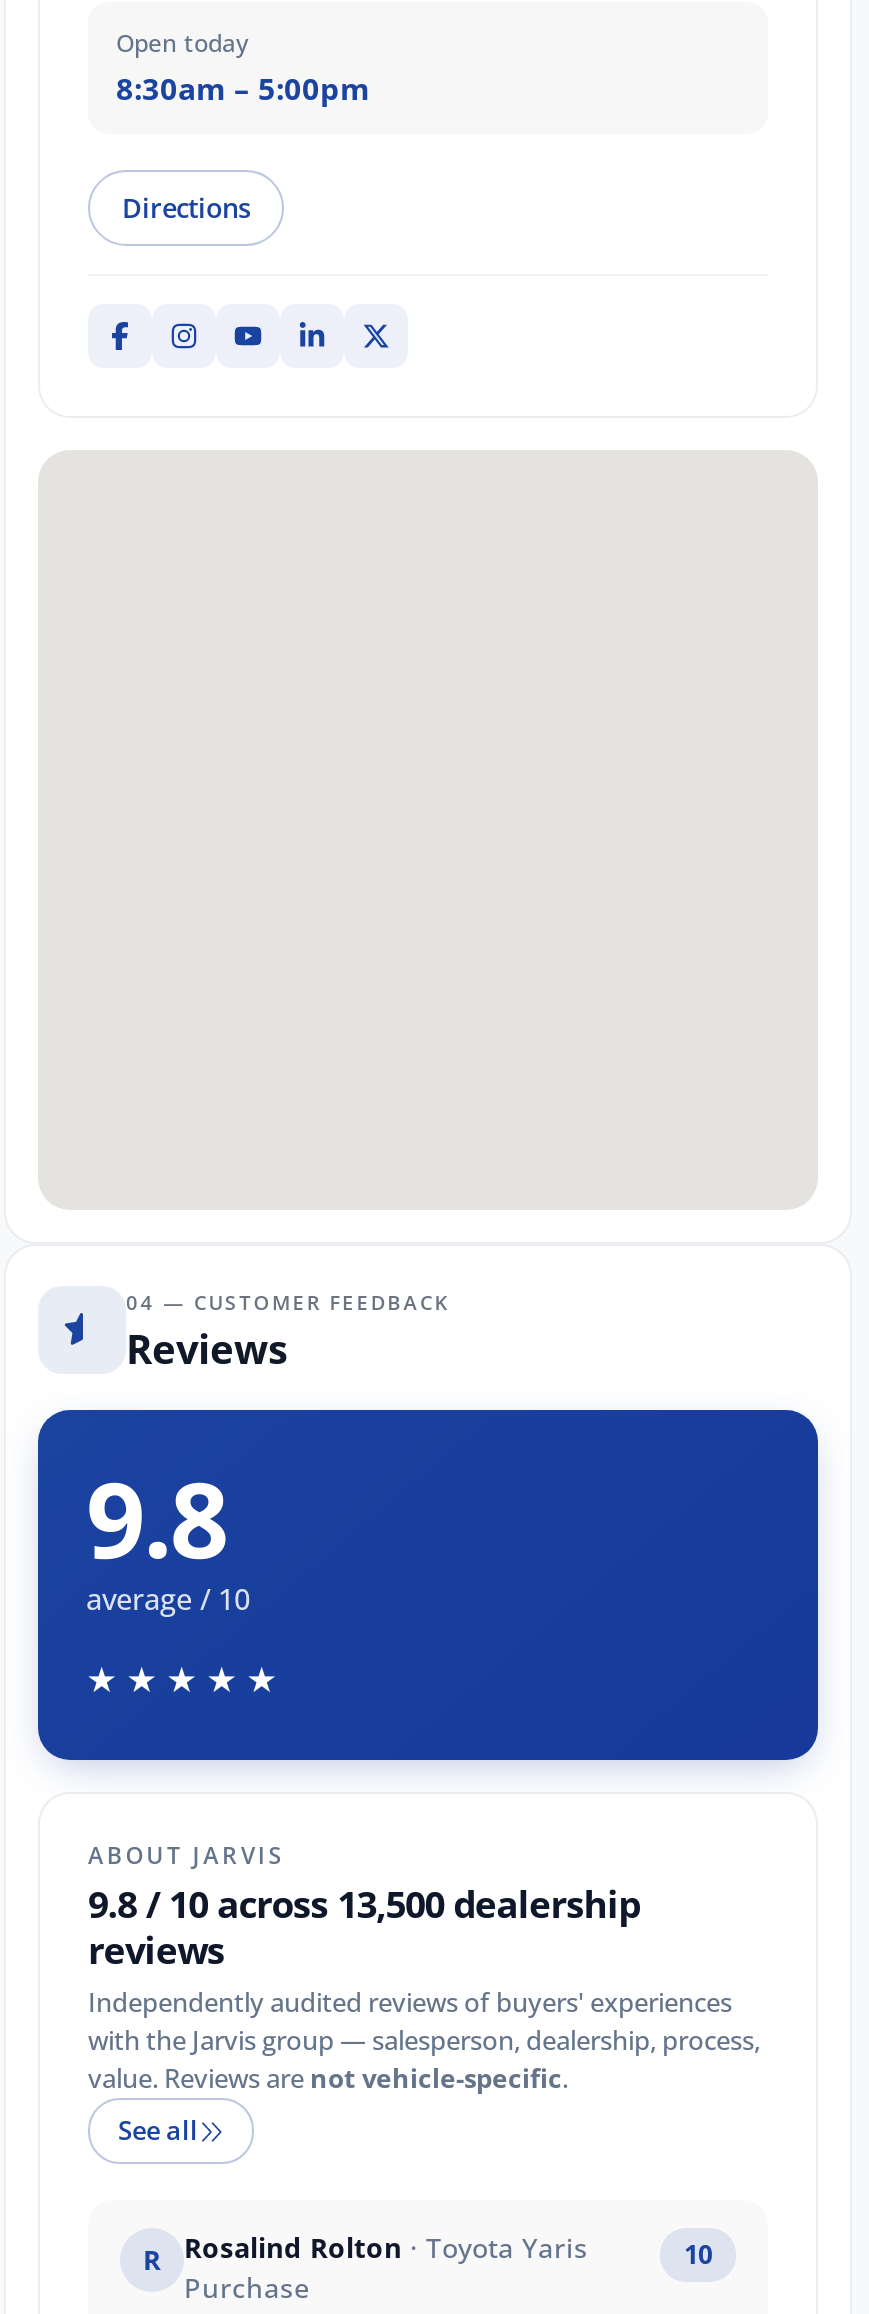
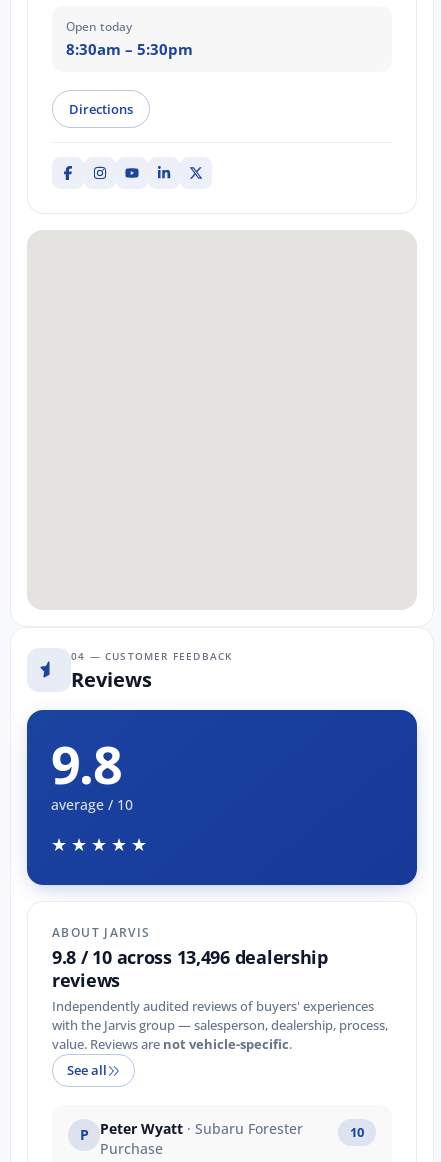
[116,69,370,109] 8:30am – 5:00pm -> [66,39,193,59] 8:30am – 5:30pm
[88,1879,640,1929] 9.8 / 10 across 13,500 dealership -> [52,944,328,969] 9.8 / 10 across 13,496 dealership
[143,2229,588,2279] R | Rosalind Rolton · Toyota Yaris -> [79,1119,303,1144] P | Peter Wyatt · Subaru Forester

